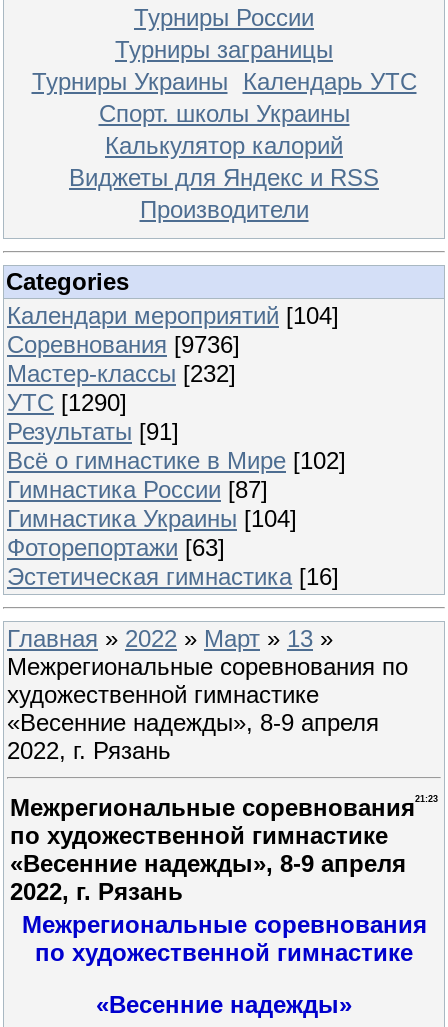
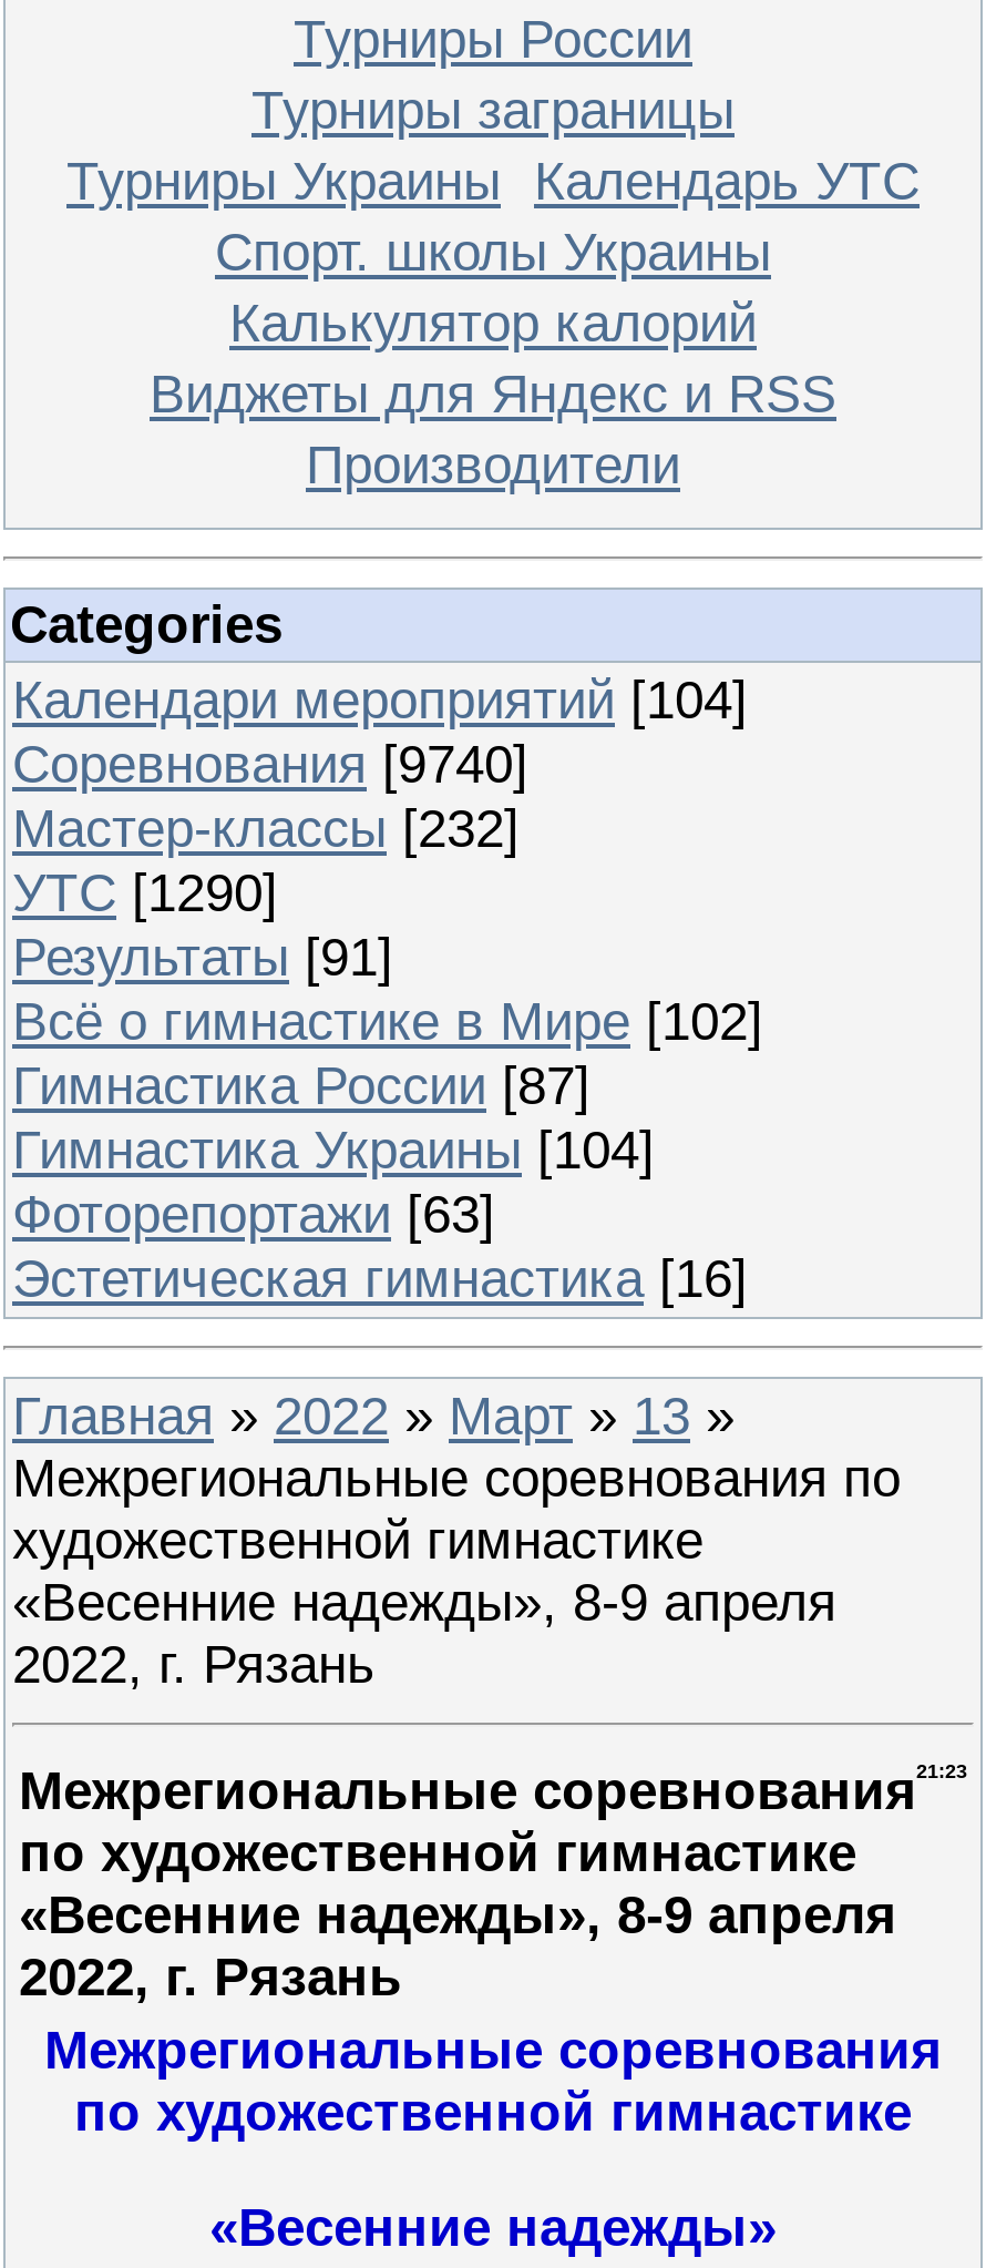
[7,331,240,358] Соревнования [9736] -> [12,734,528,794] Соревнования [9740]

